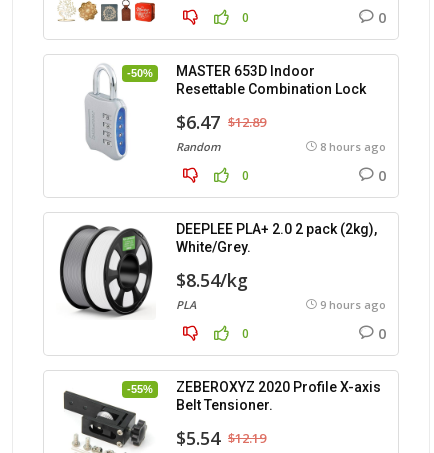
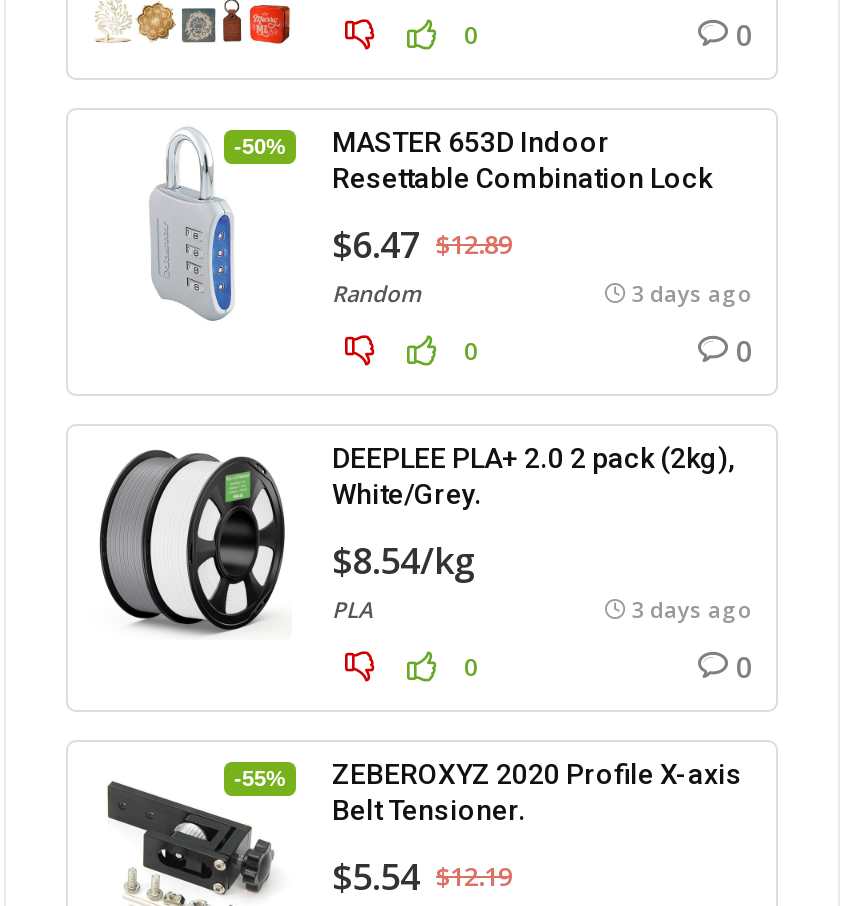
[320,139,386,154] 8 hours ago -> [632,278,752,308] 3 days ago
[320,297,386,312] 9 hours ago -> [632,594,752,624] 3 days ago

